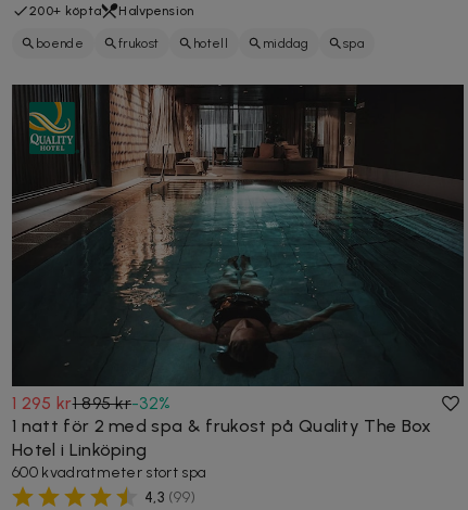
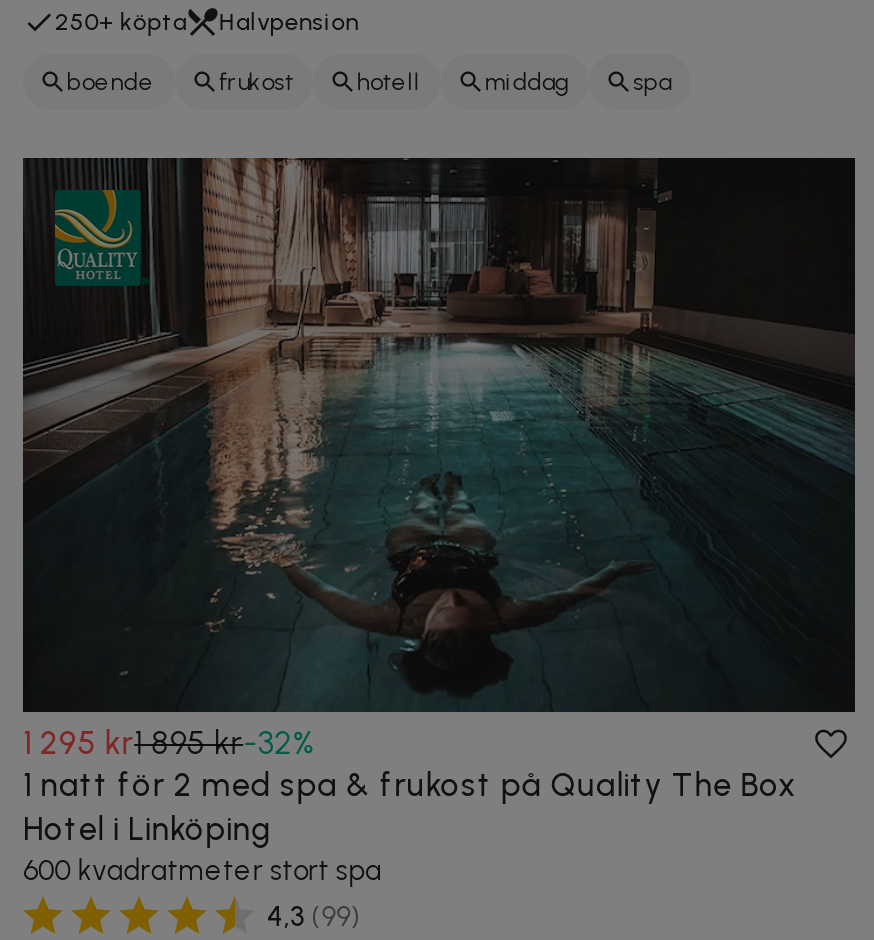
[29,4,194,19] 200+ köpta Halvpension -> [55,7,358,35] 250+ köpta Halvpension

